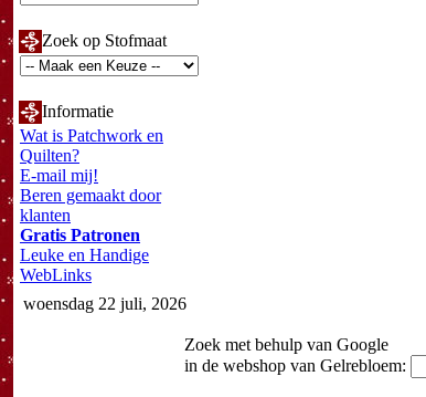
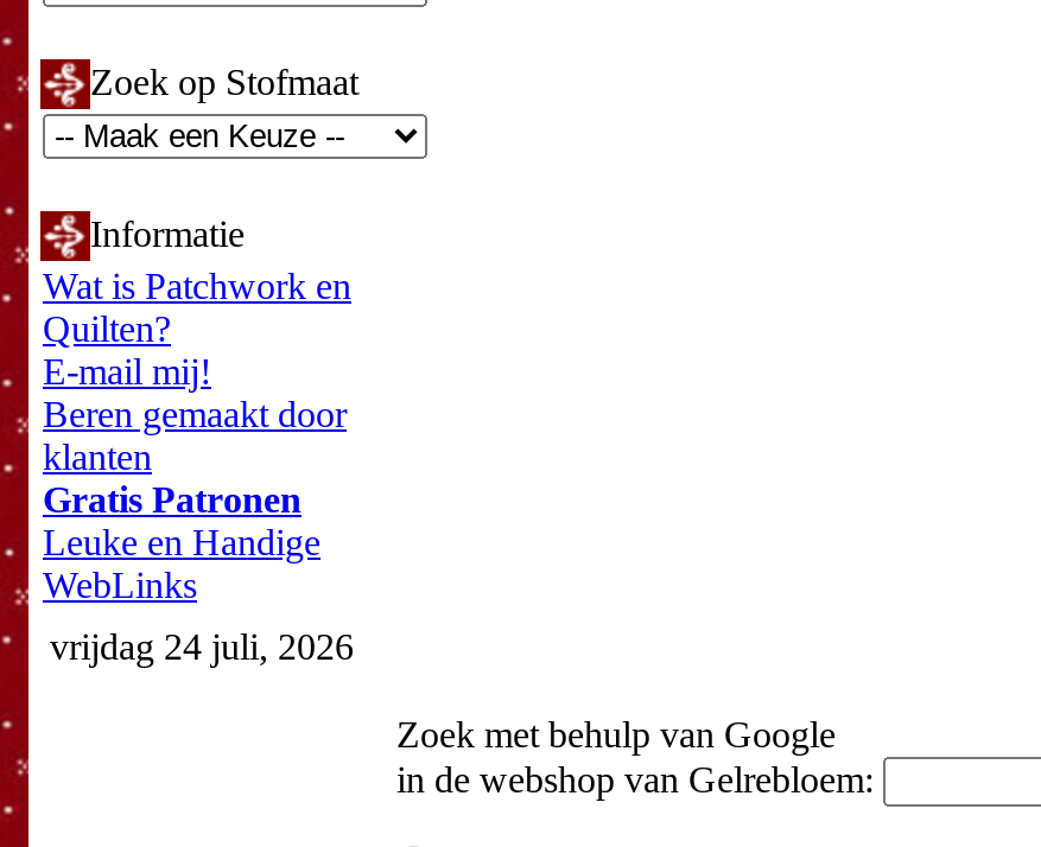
[14,294,195,313] woensdag 22 juli, 2026 -> [31,626,373,667] vrijdag 24 juli, 2026

